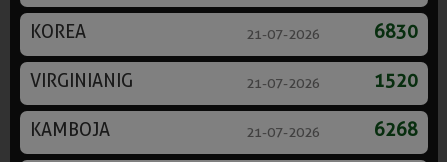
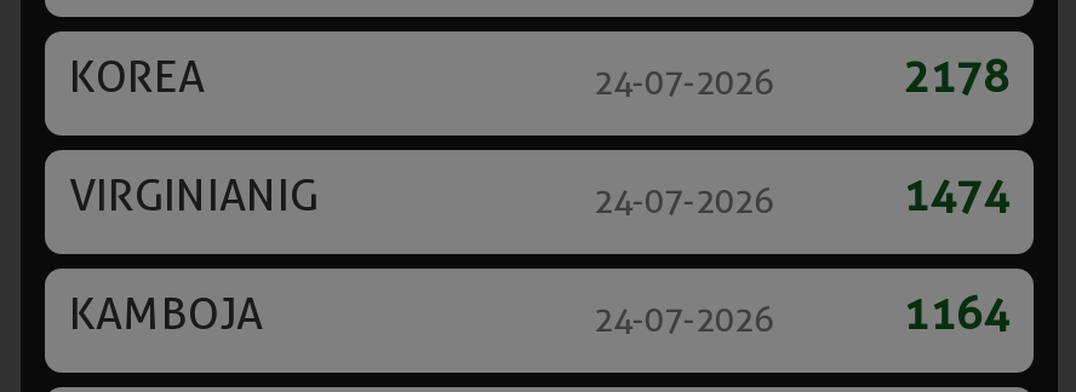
[246,26,320,42] 21-07-2026 -> [593,63,773,102] 24-07-2026
[374,21,418,42] 6830 -> [903,51,1009,102] 2178
[246,75,320,91] 21-07-2026 -> [593,181,773,220] 24-07-2026
[374,70,418,91] 1520 -> [903,169,1009,220] 1474
[246,124,320,140] 21-07-2026 -> [593,300,773,339] 24-07-2026
[374,119,418,140] 6268 -> [903,288,1009,339] 1164

